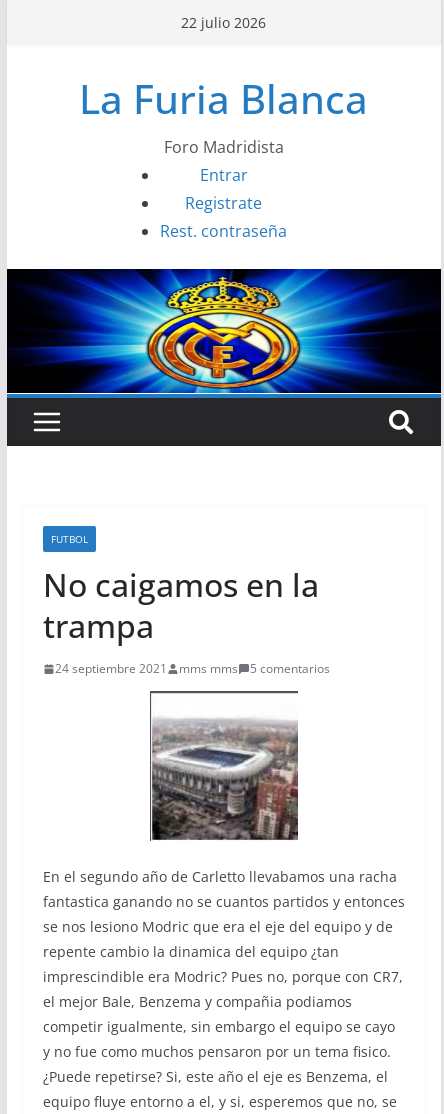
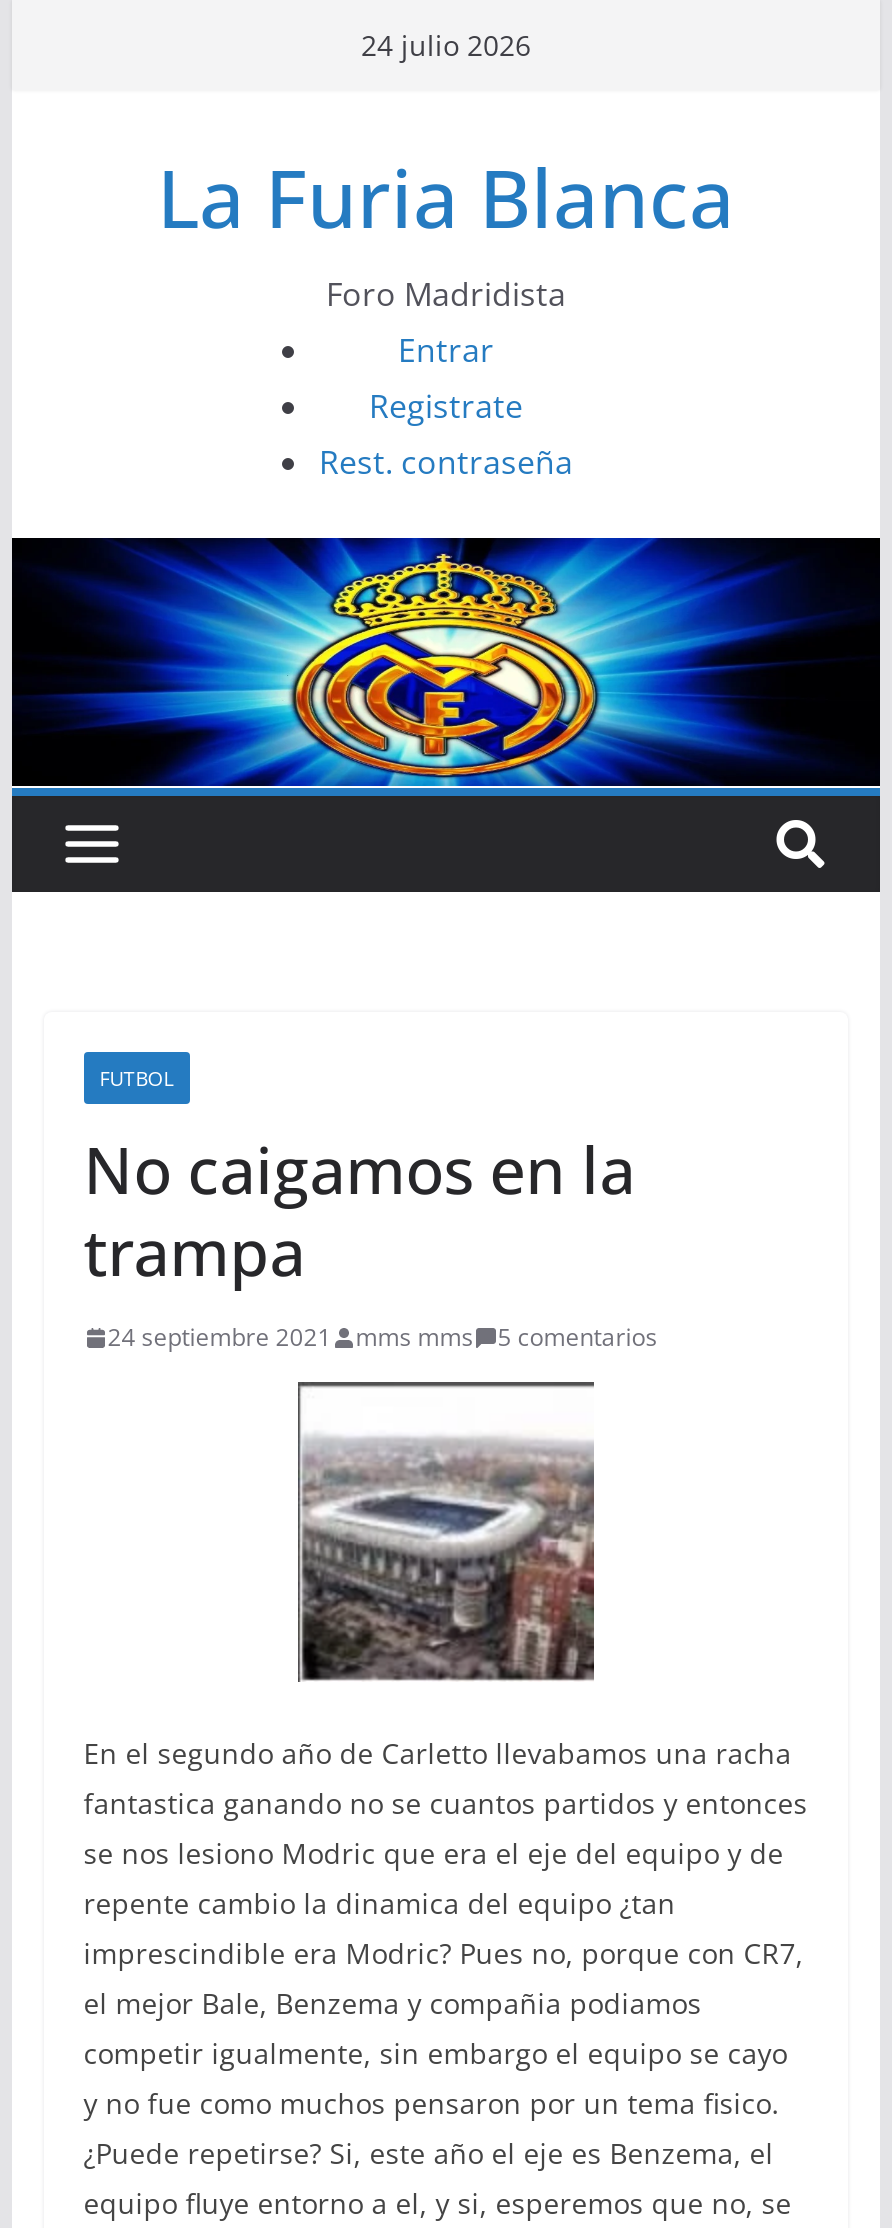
[181,13,266,32] 22 julio 2026 -> [361,26,531,64] 24 julio 2026

